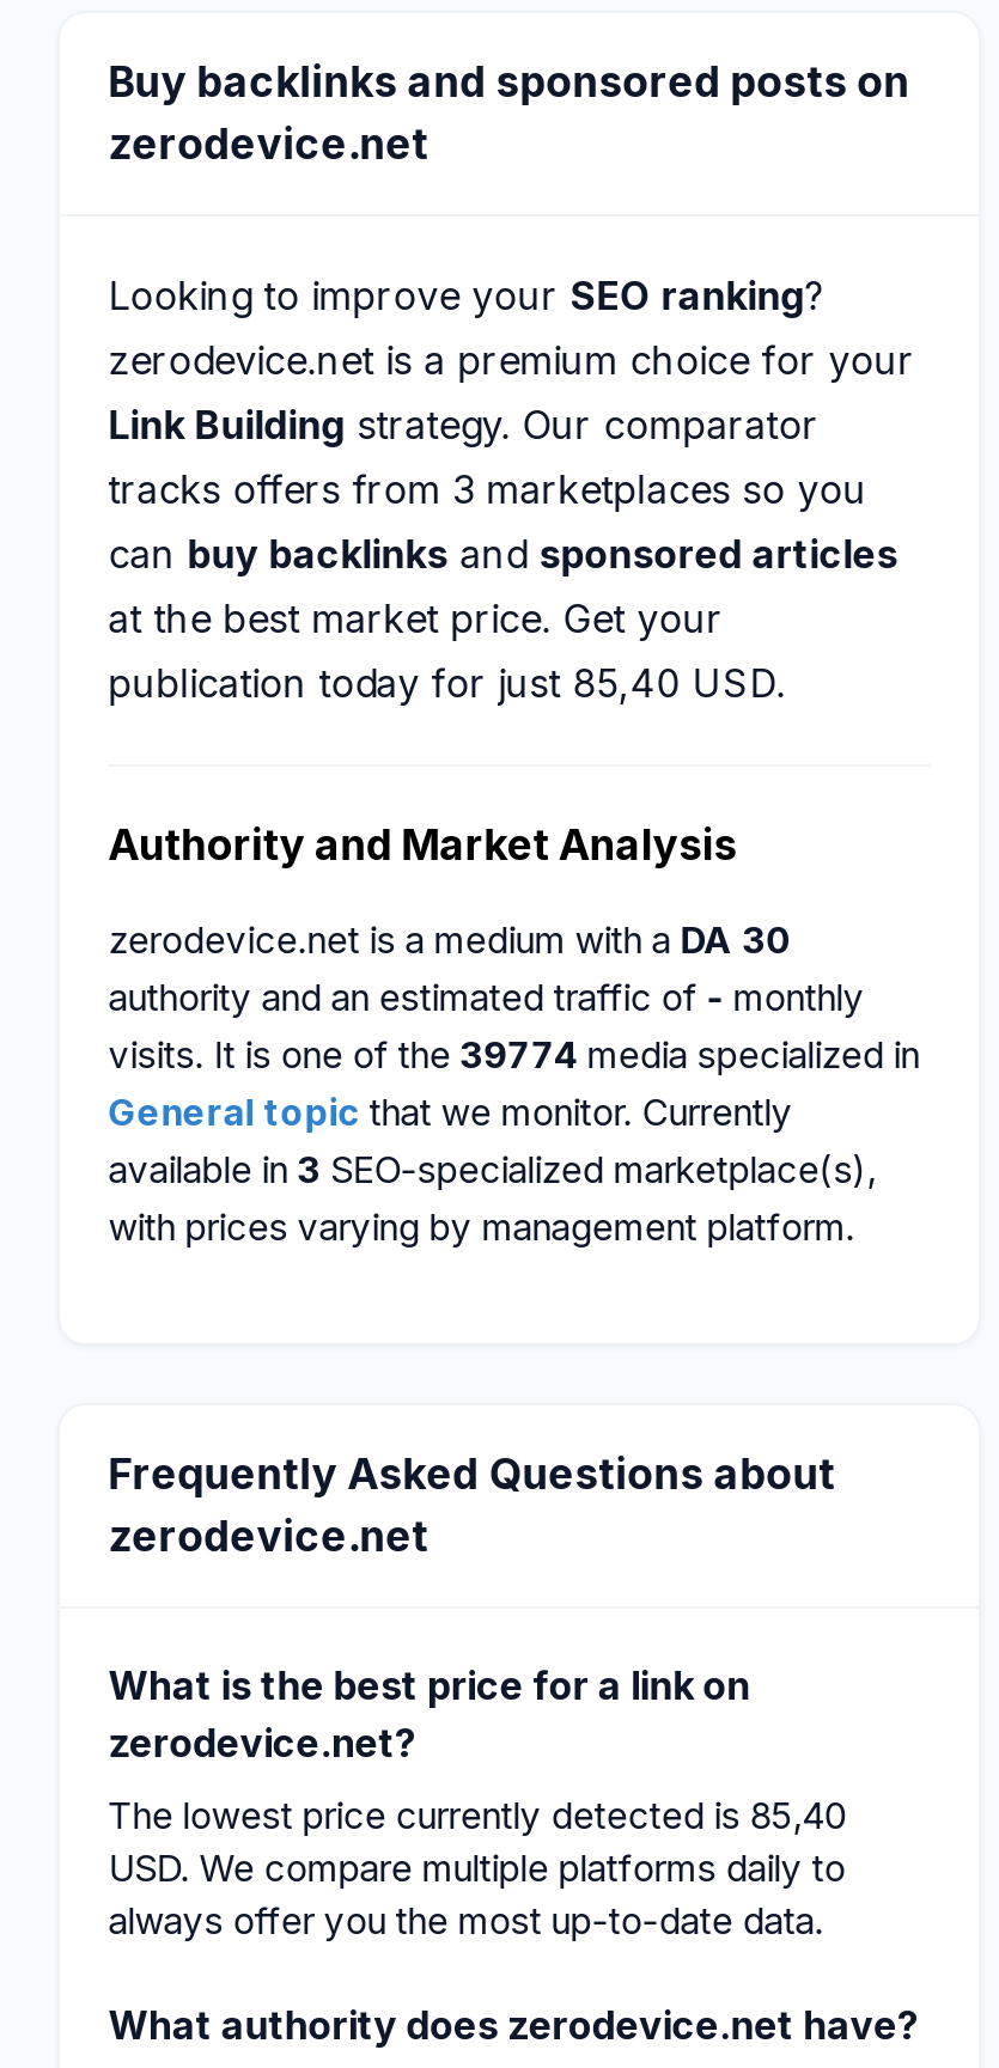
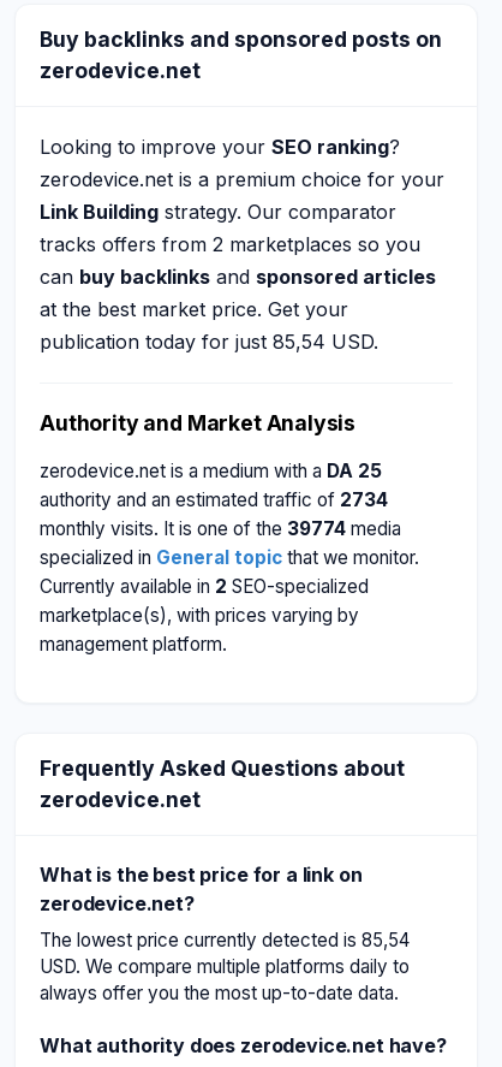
[108,465,867,513] tracks offers from 3 marketplaces so you -> [40,232,421,256] tracks offers from 2 marketplaces so you
[108,659,785,707] publication today for just 85,40 USD. -> [40,330,379,354] publication today for just 85,54 USD.
[108,917,919,1250] zerodevice.net is a medium with a DA 30 | authority and an estimated traffic of - monthly | visits. It is one of the 39774 media specialized in | General topic that we monitor. Currently | available in 3 SEO-specialized marketplace(s), | with prices varying by management platform. -> [40,460,419,656] zerodevice.net is a medium with a DA 25 | authority and an estimated traffic of 2734 | monthly visits. It is one of the 39774 media | specialized in General topic that we monitor. | Currently available in 2 SEO-specialized | marketplace(s), with prices varying by | management platform.
[108,1793,845,1838] The lowest price currently detected is 85,40 -> [40,929,410,952] The lowest price currently detected is 85,54

